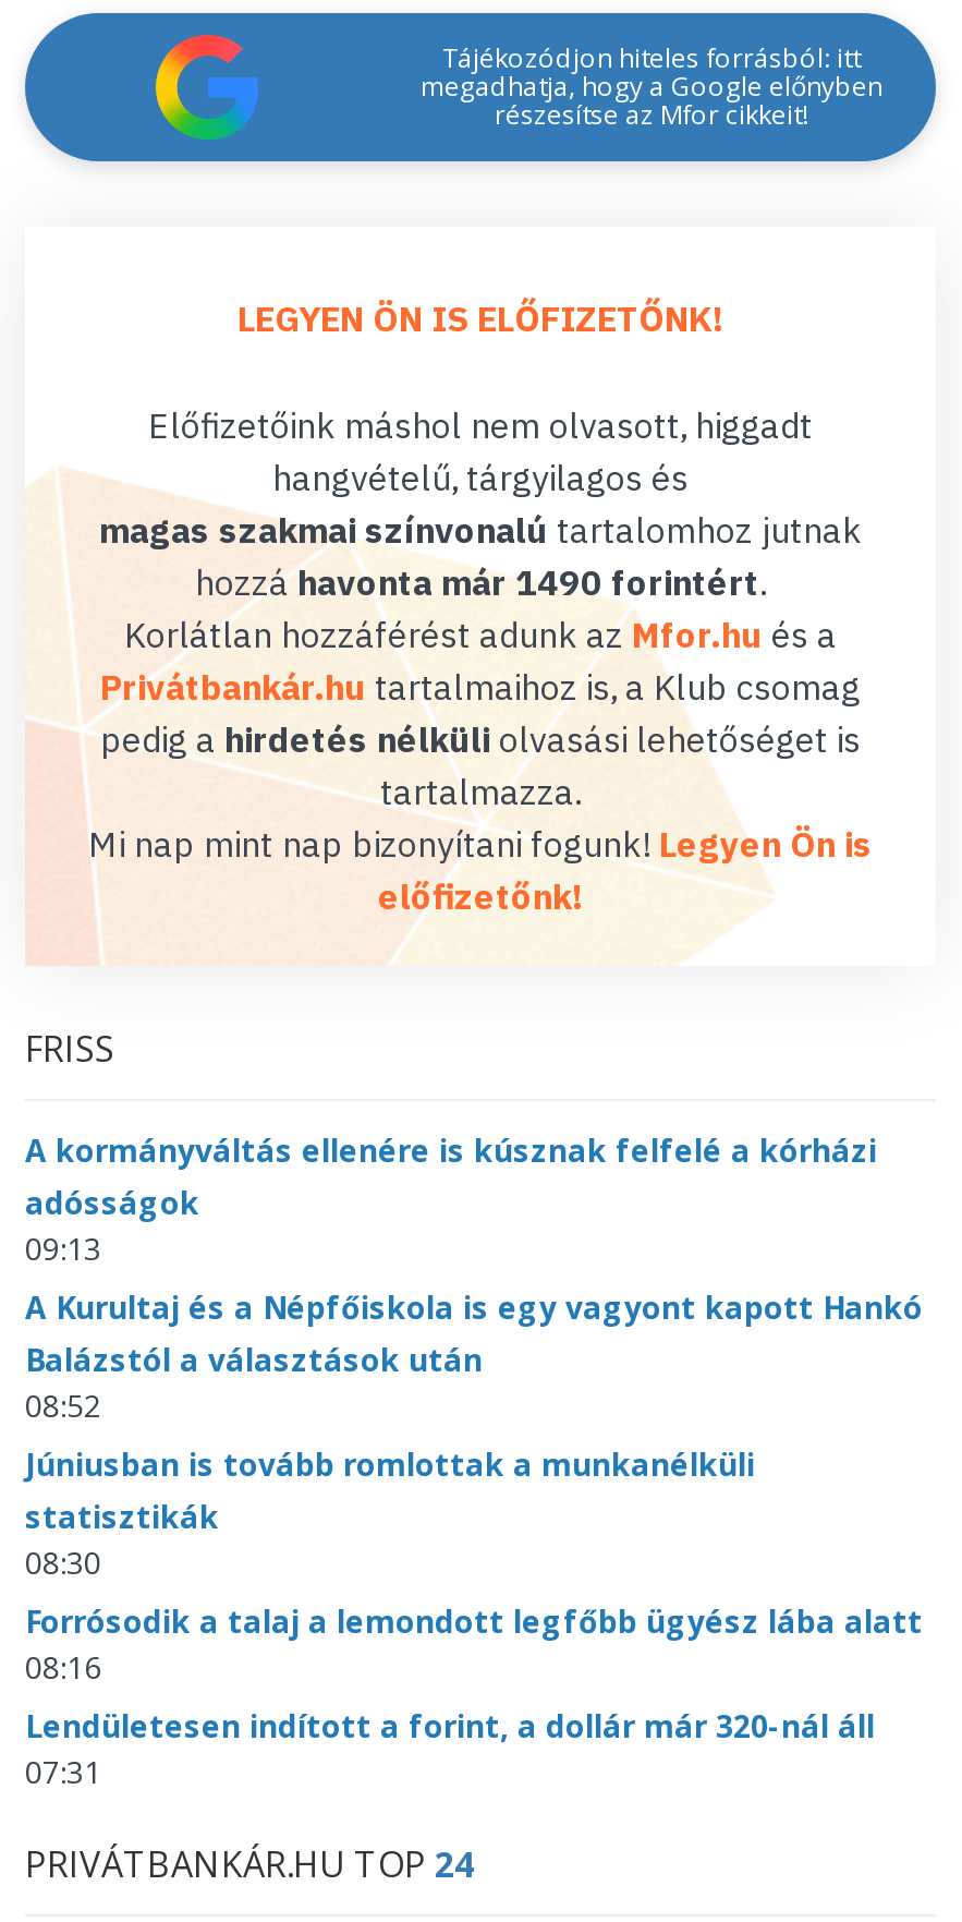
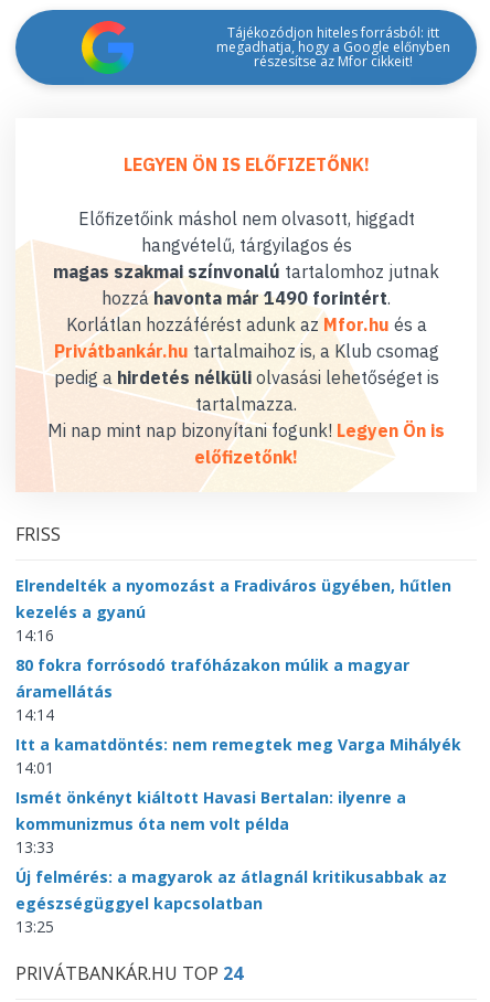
[25,1129,923,1792] A kormányváltás ellenére is kúsznak felfelé a kórházi | adósságok | 09:13 | A Kurultaj és a Népfőiskola is egy vagyont kapott Hankó | Balázstól a választások után | 08:52 | Júniusban is tovább romlottak a munkanélküli | statisztikák | 08:30 | Forrósodik a talaj a lemondott legfőbb ügyész lába alatt | 08:16 | Lendületesen indított a forint, a dollár már 320-nál áll | 07:31 -> [15,575,461,937] Elrendelték a nyomozást a Fradiváros ügyében, hűtlen | kezelés a gyanú | 14:16 | 80 fokra forrósodó trafóházakon múlik a magyar | áramellátás | 14:14 | Itt a kamatdöntés: nem remegtek meg Varga Mihályék | 14:01 | Ismét önkényt kiáltott Havasi Bertalan: ilyenre a | kommunizmus óta nem volt példa | 13:33 | Új felmérés: a magyarok az átlagnál kritikusabbak az | egészségüggyel kapcsolatban | 13:25

